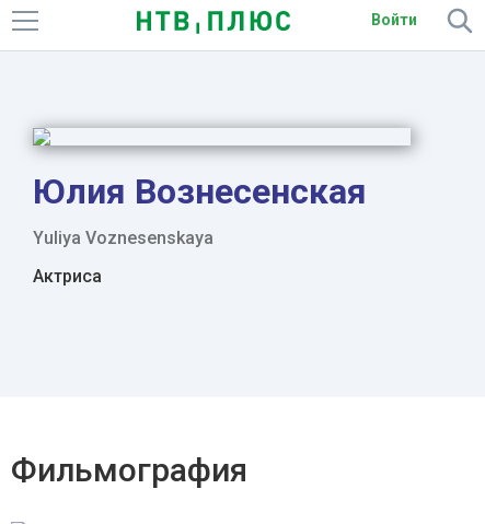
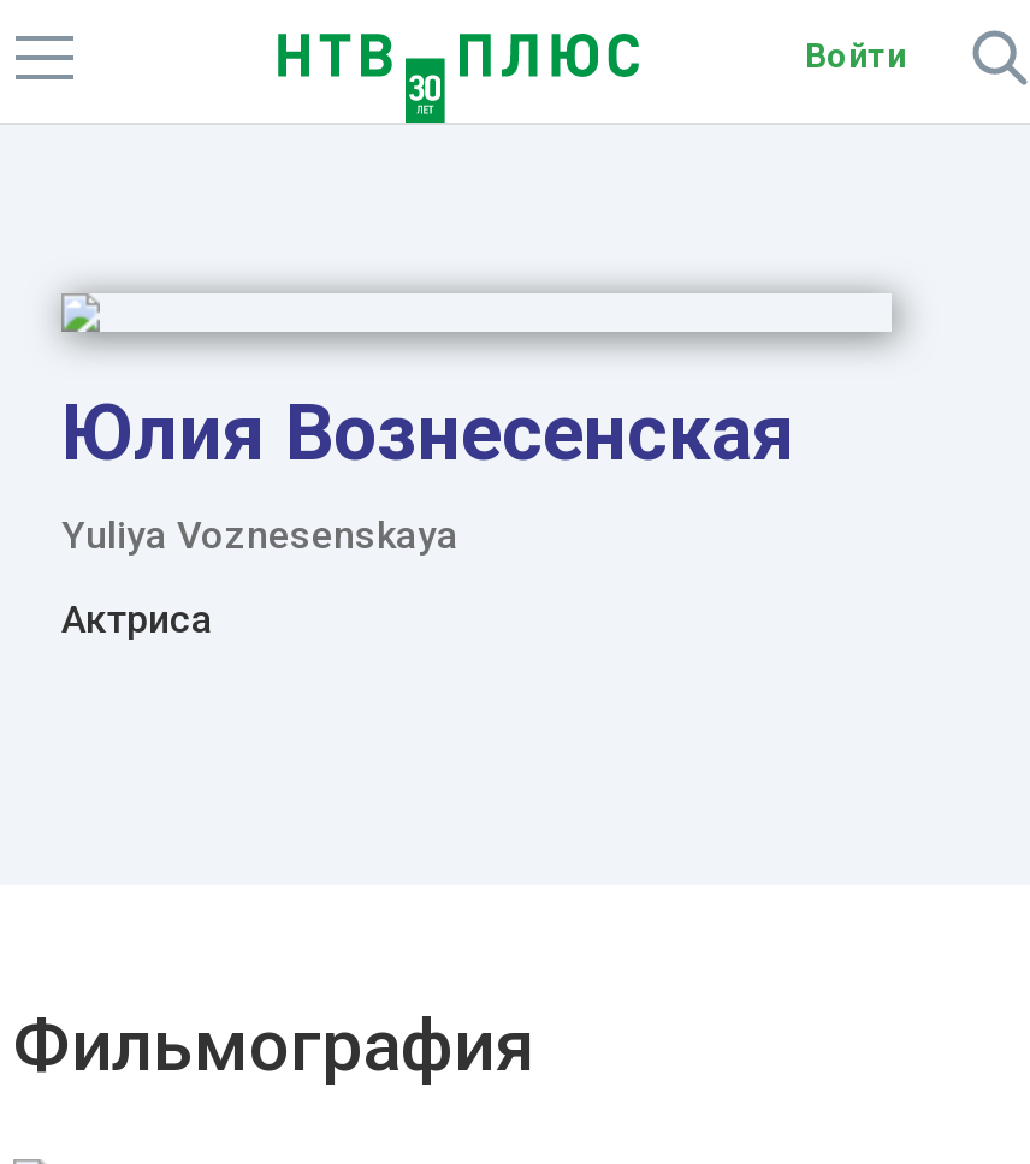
[131,10,296,50] [image] -> [276,31,641,125] [image]

